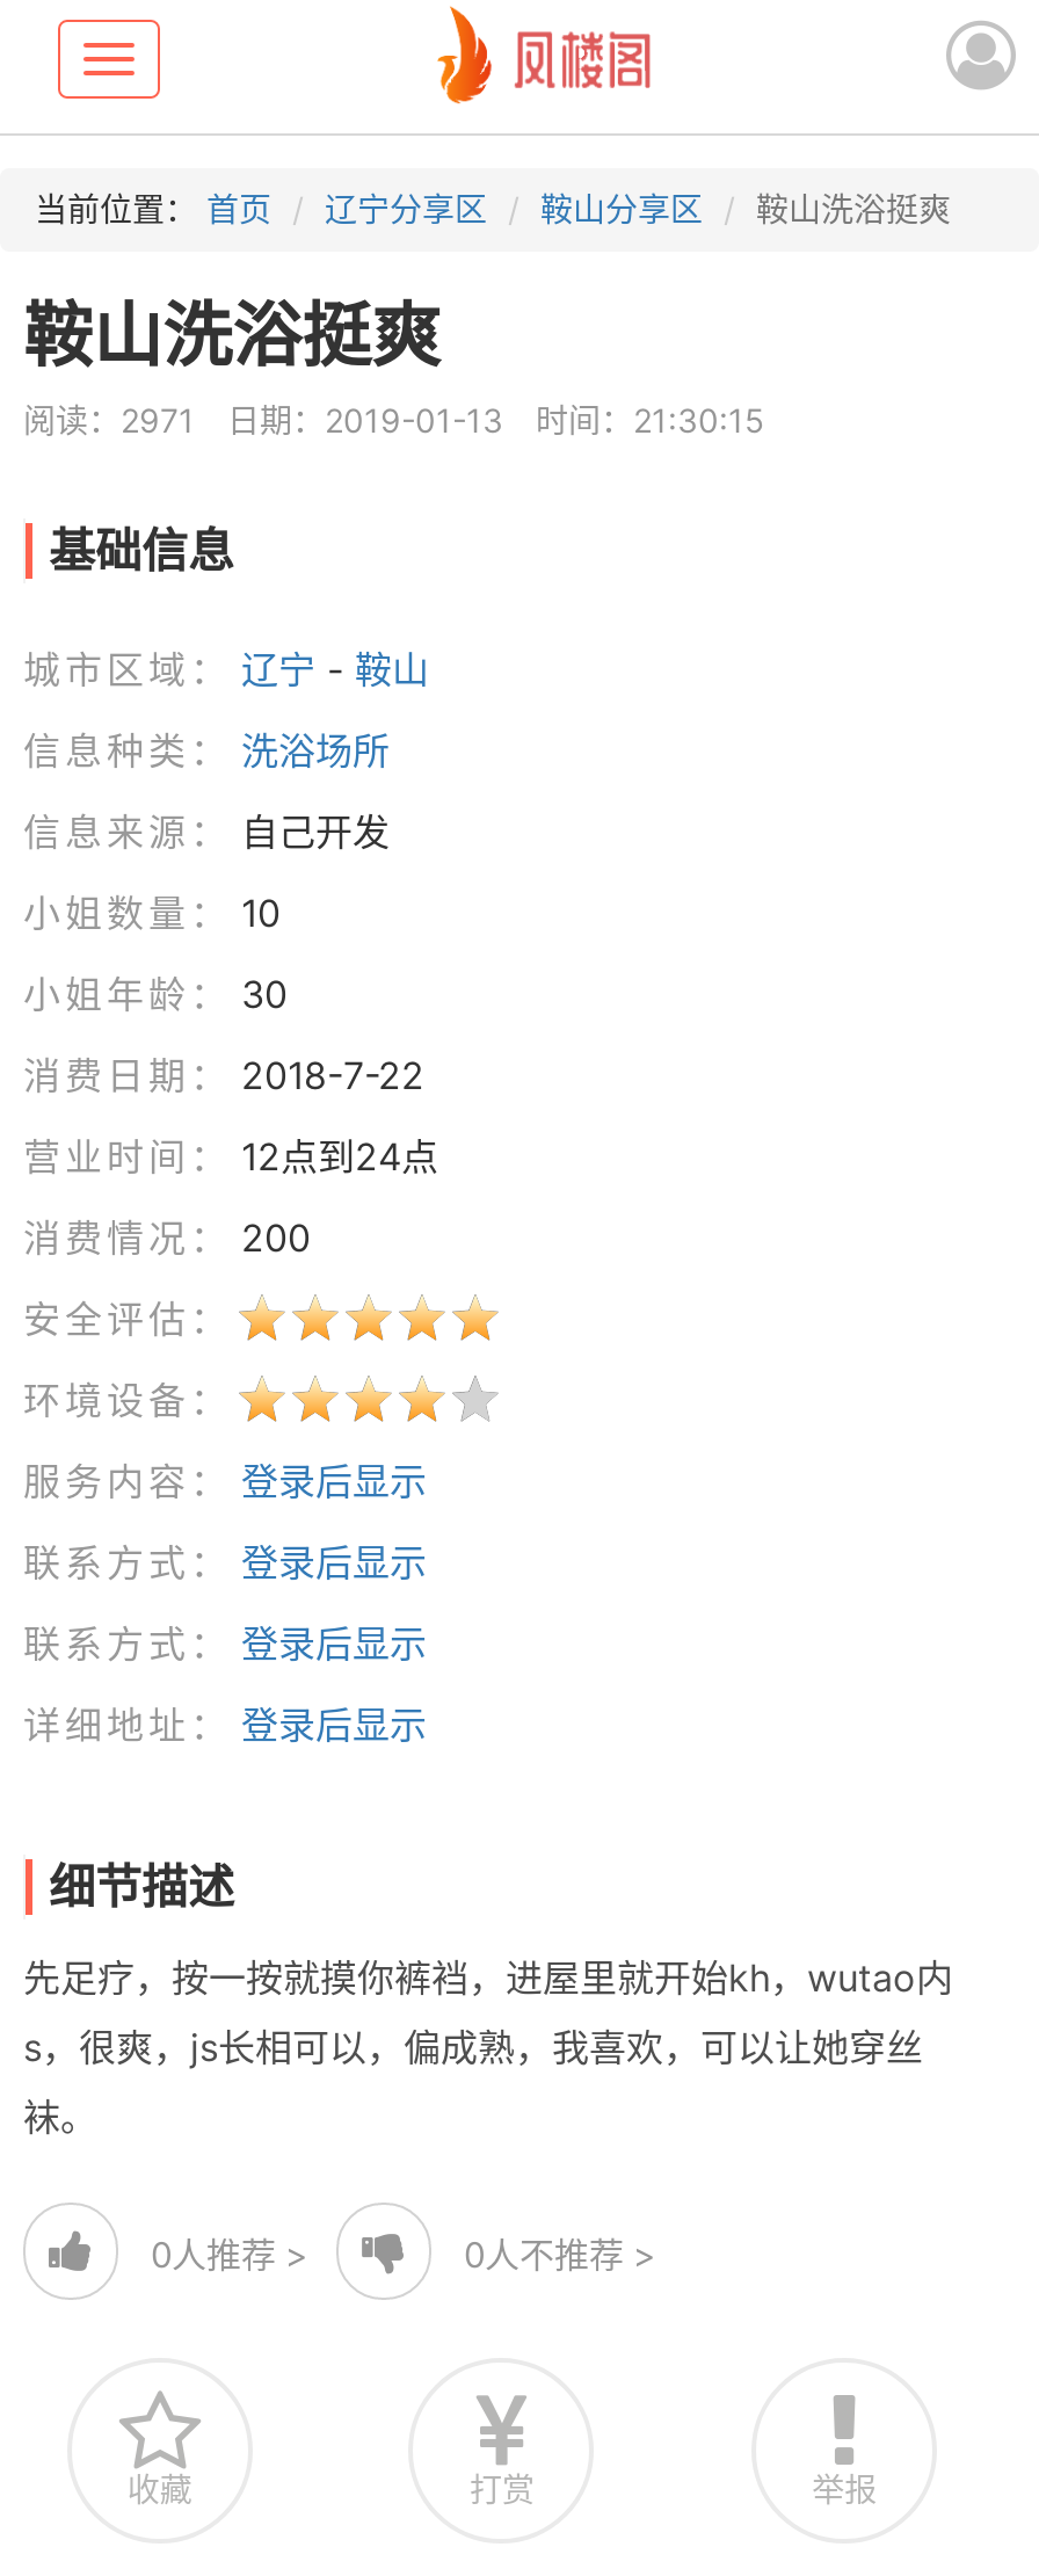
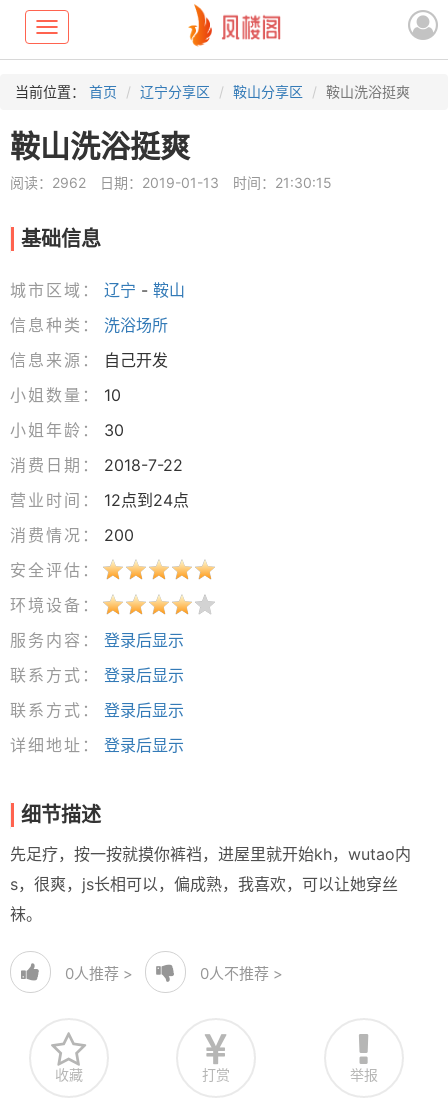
[23,400,765,440] 阅读：2971 日期：2019-01-13 时间：21:30:15 -> [10,174,332,191] 阅读：2962 日期：2019-01-13 时间：21:30:15

